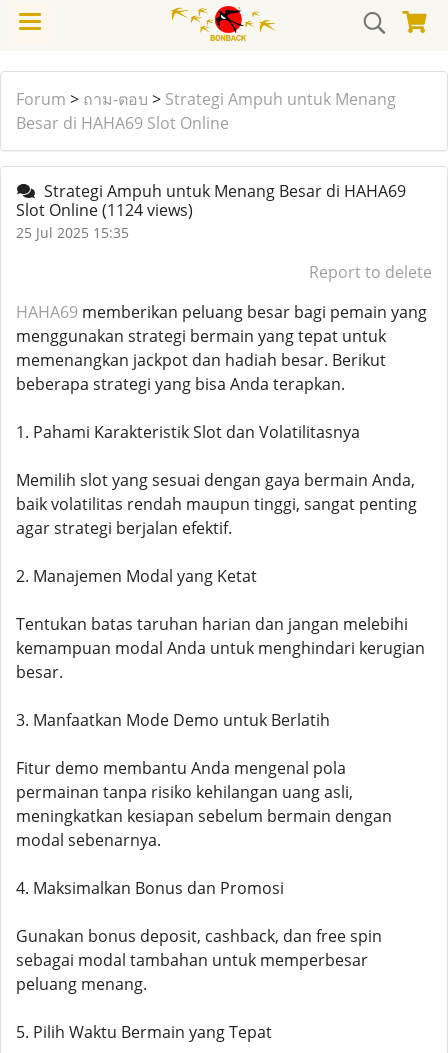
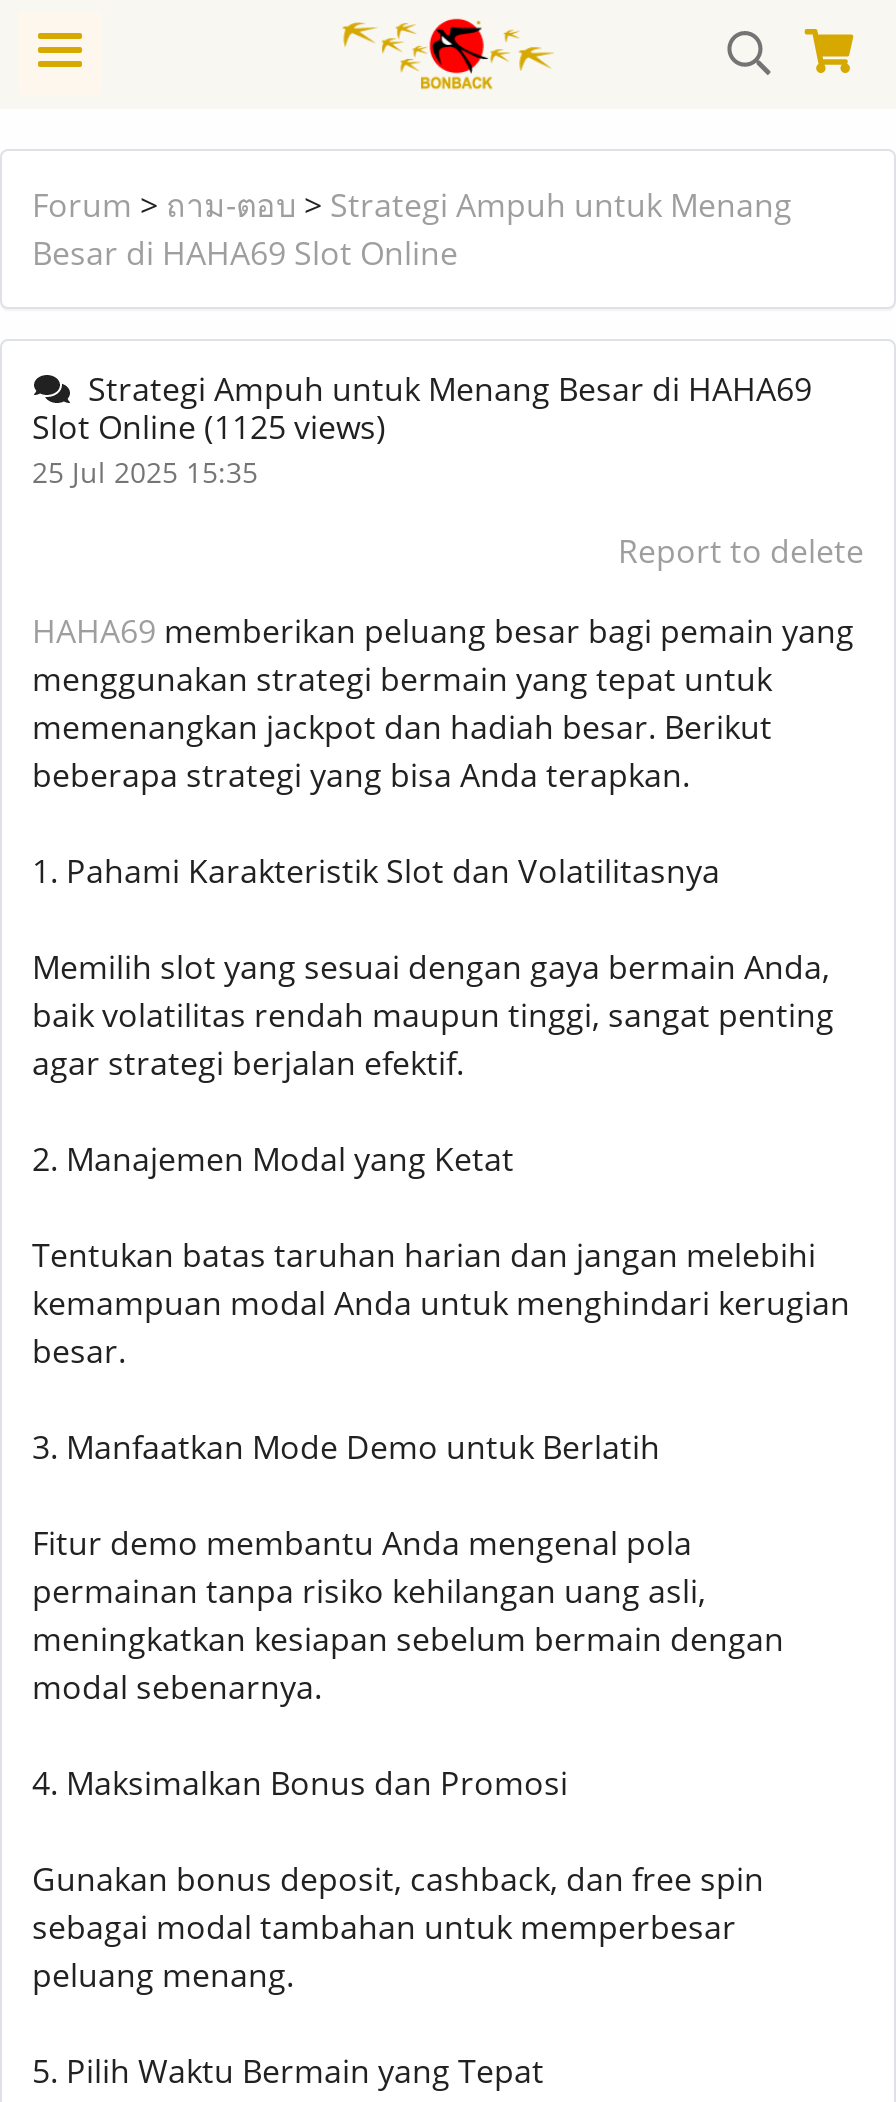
[16,199,193,221] Slot Online (1124 views) -> [32,405,386,449] Slot Online (1125 views)

